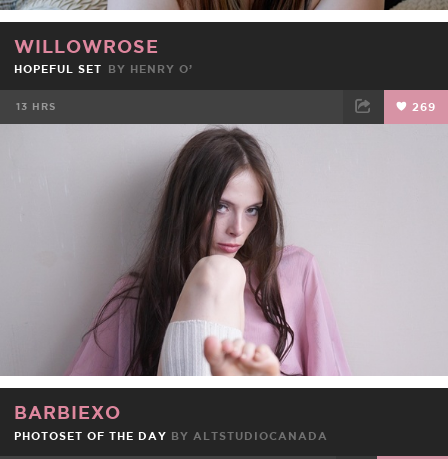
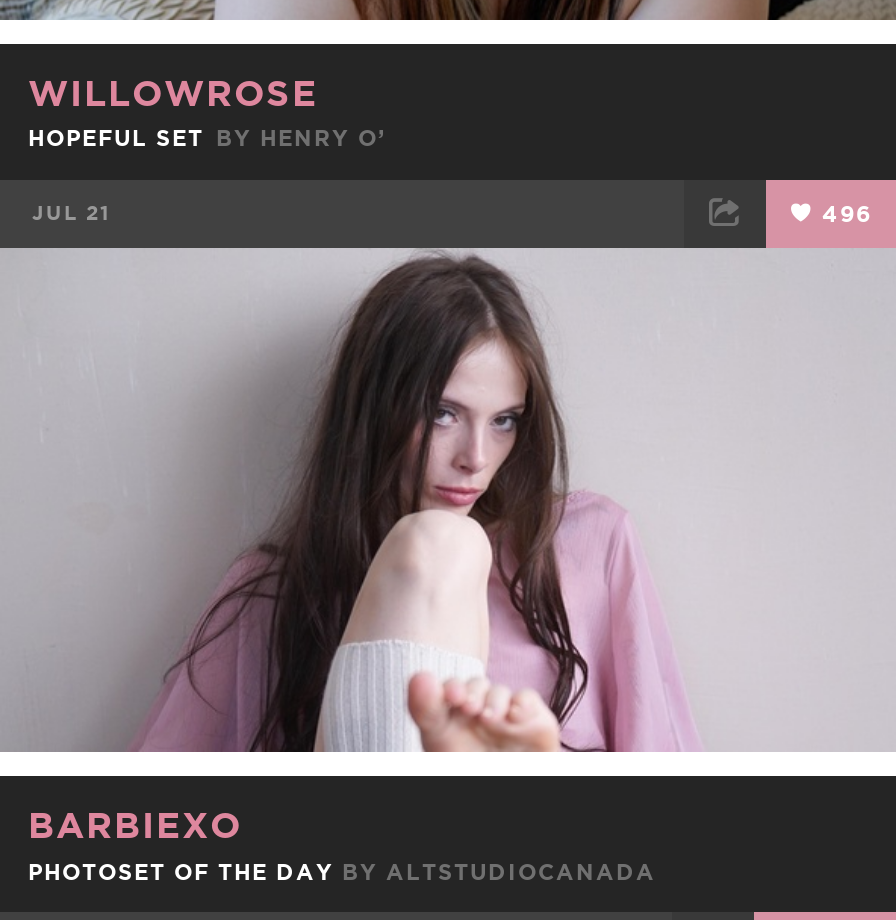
[16,101,436,113] 13 HRS | 269 -> [32,203,872,227] JUL 21 | 496

